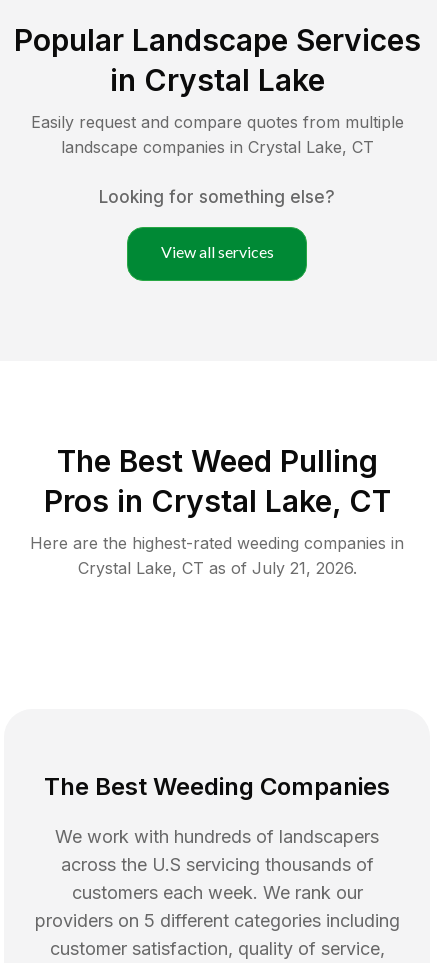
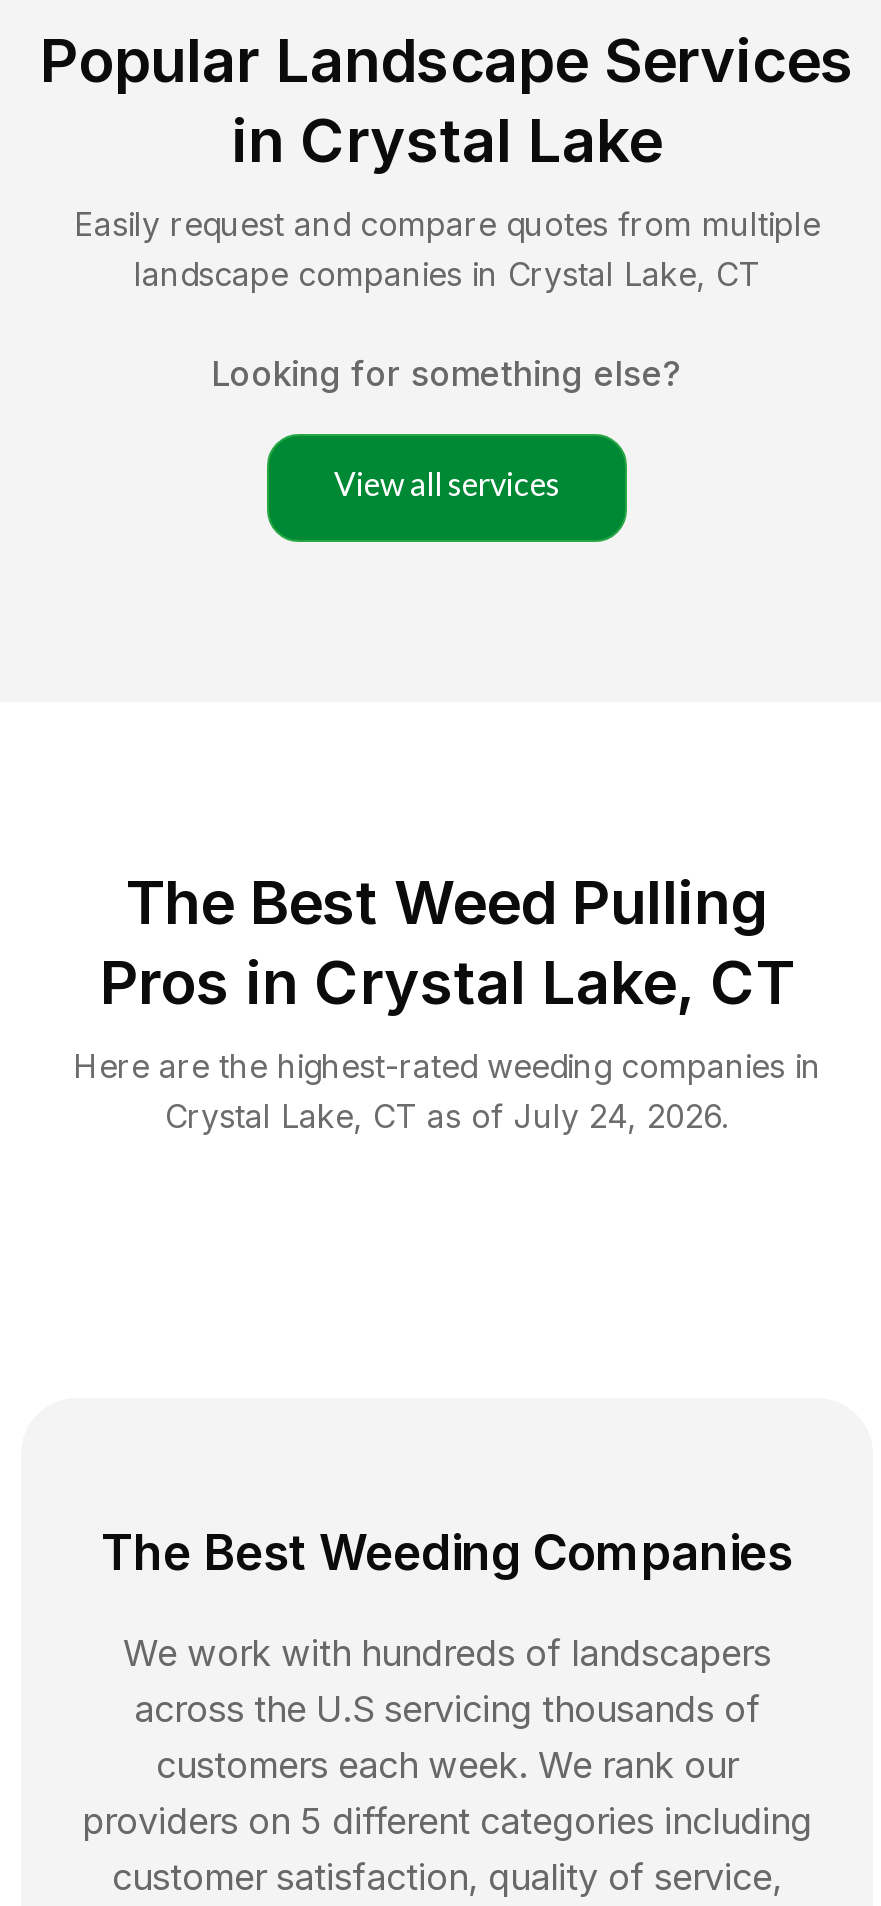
[77,558,356,578] Crystal Lake, CT as of July 21, 2026. -> [165,1096,729,1136] Crystal Lake, CT as of July 24, 2026.

